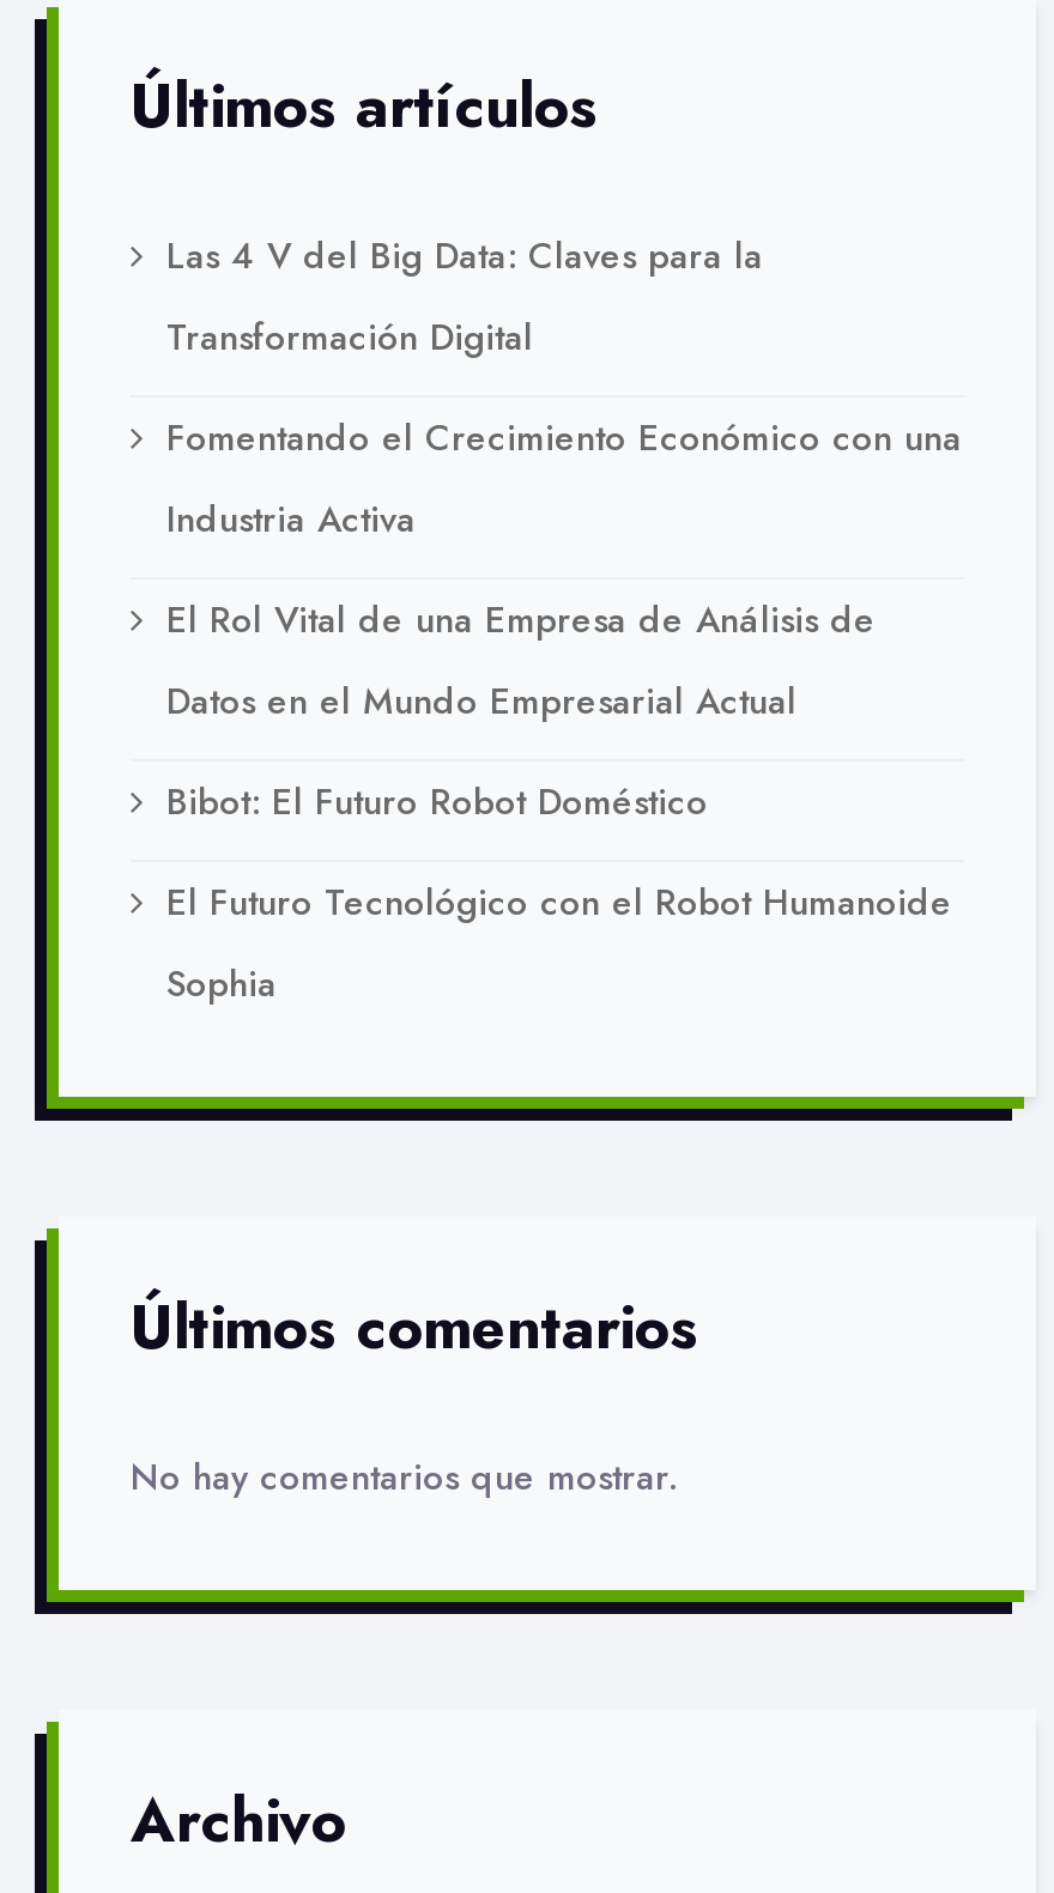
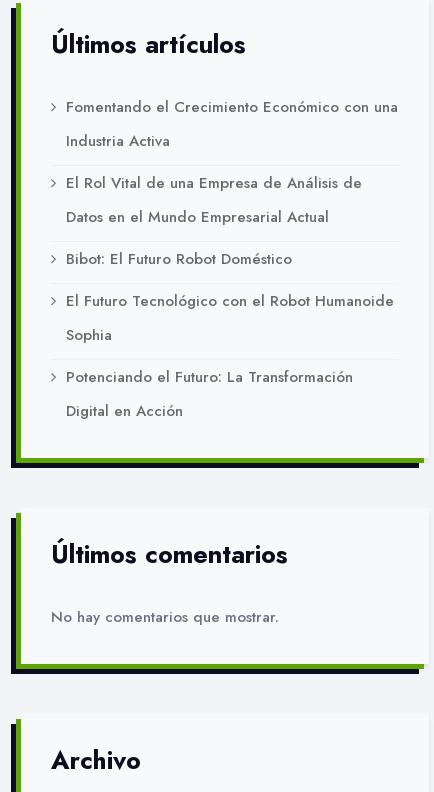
[166,230,763,364] Las 4 V del Big Data: Claves para la | Transformación Digital -> none
moved [166,412,962,1011] -> [66,96,398,346]: Fomentando el Crecimiento Económico con una | Industria Activa | El Rol Vital de una Empresa de Análisis de | Datos en el Mundo Empresarial Actual | Bibot: El Futuro Robot Doméstico | El Futuro Tecnológico con el Robot Humanoide | Sophia
none -> [66,366,353,422] Potenciando el Futuro: La Transformación | Digital en Acción

